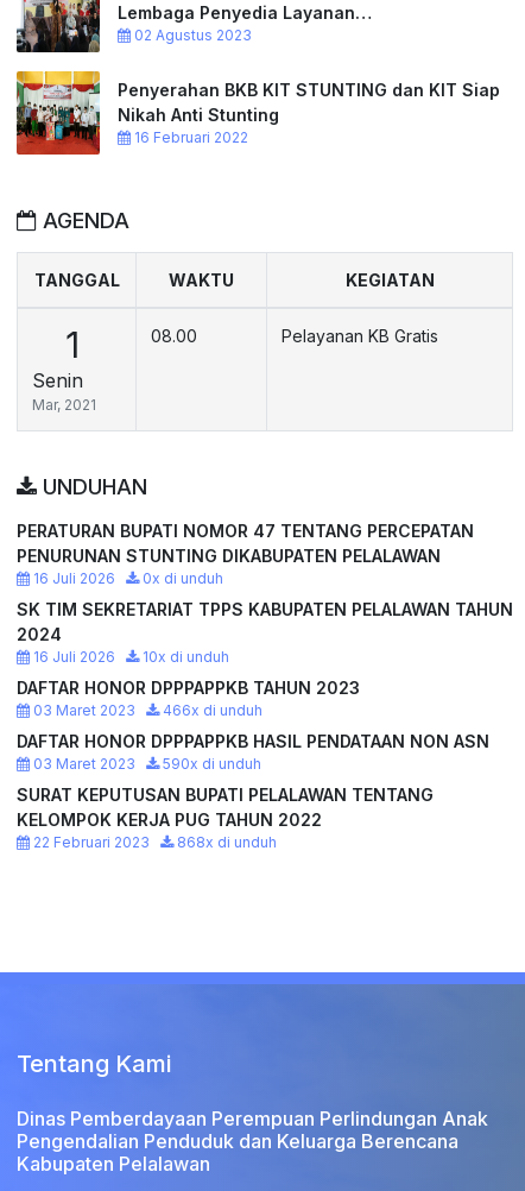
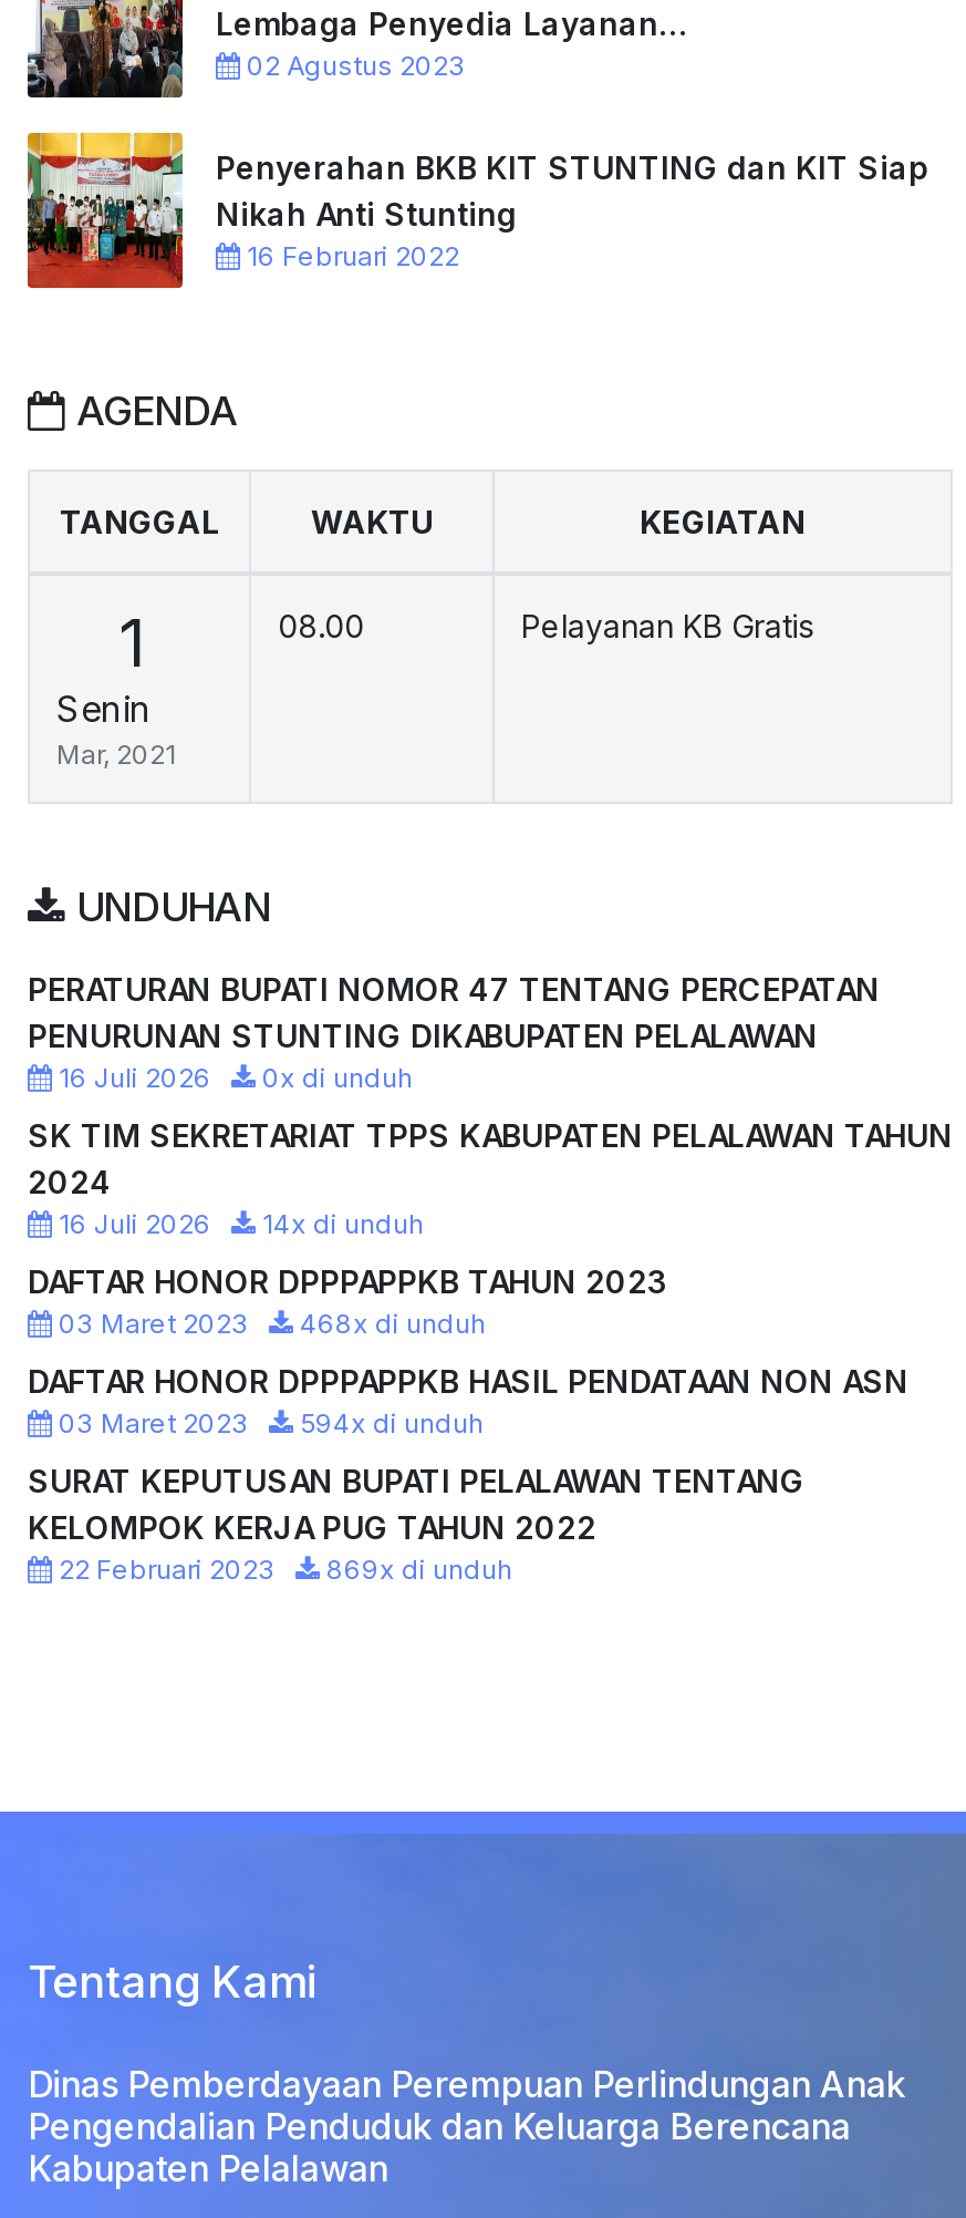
[30,648,229,666] 16 Juli 2026 10x di unduh -> [52,1207,424,1240] 16 Juli 2026 14x di unduh
[30,701,262,719] 03 Maret 2023 466x di unduh -> [52,1307,486,1340] 03 Maret 2023 468x di unduh
[30,755,261,773] 03 Maret 2023 590x di unduh -> [52,1406,484,1440] 03 Maret 2023 594x di unduh
[30,833,277,851] 22 Februari 2023 868x di unduh -> [52,1552,512,1586] 22 Februari 2023 869x di unduh

